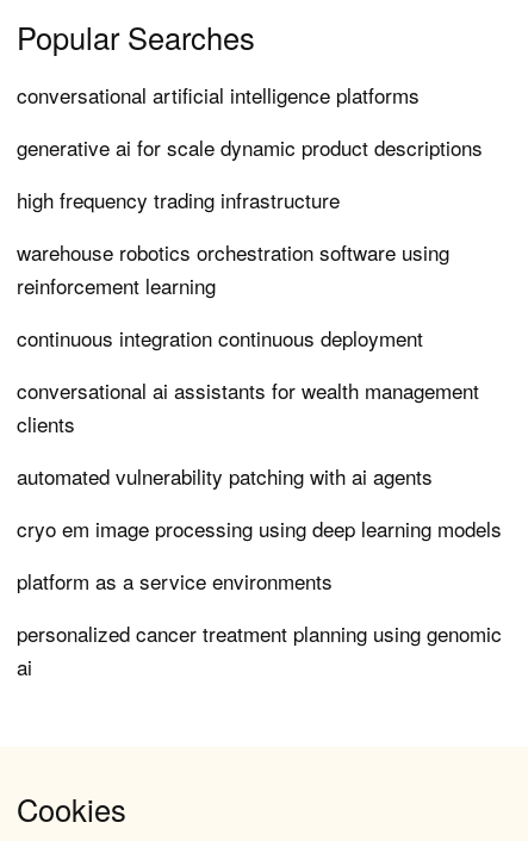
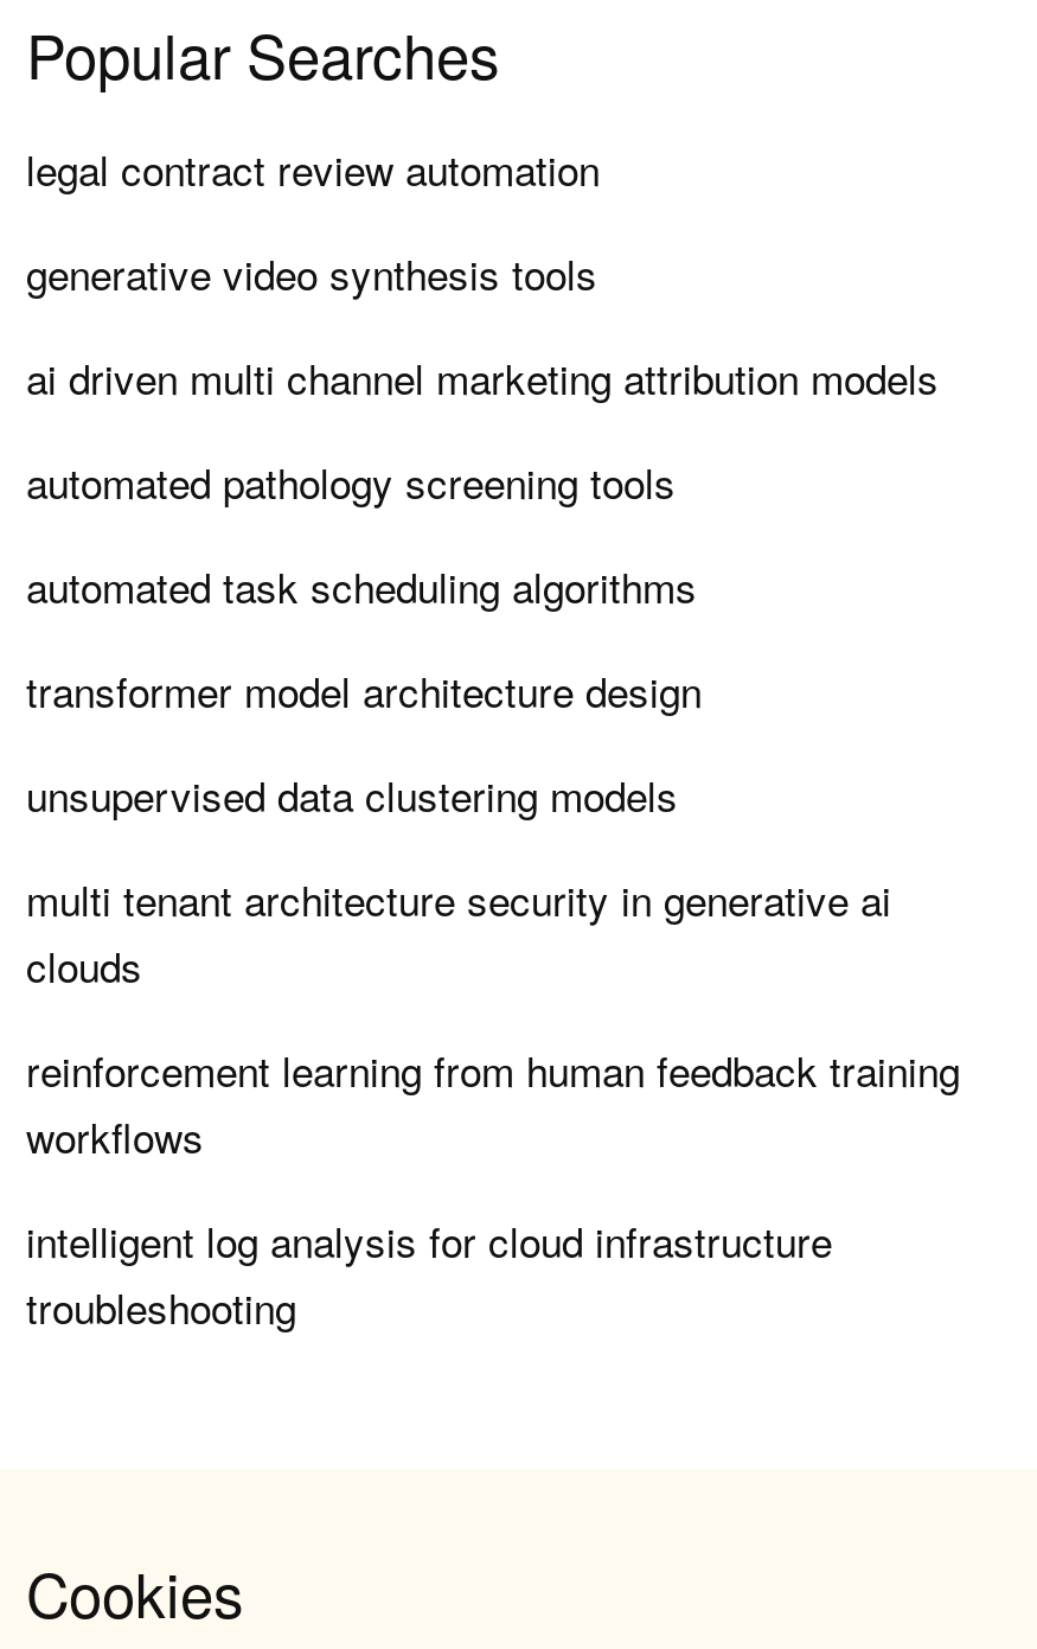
[17,80,420,110] conversational artificial intelligence platforms -> [26,140,600,199] legal contract review automation
[17,132,483,162] generative ai for scale dynamic product descriptions -> [26,244,597,304] generative video synthesis tools
[17,185,340,215] high frequency trading infrastructure -> [26,349,939,408] ai driven multi channel marketing attribution models
[17,237,449,300] warehouse robotics orchestration software using | reinforcement learning -> [26,453,676,512] automated pathology screening tools
[17,323,423,353] continuous integration continuous deployment -> [26,557,697,617] automated task scheduling algorithms
[17,375,479,438] conversational ai assistants for wealth management | clients -> [26,662,702,721] transformer model architecture design
[17,461,433,491] automated vulnerability patching with ai agents -> [26,766,678,825] unsupervised data clustering models
[17,514,502,543] cryo em image processing using deep learning models -> [26,870,891,996] multi tenant architecture security in generative ai | clouds
[17,566,333,596] platform as a service environments -> [26,1041,960,1167] reinforcement learning from human feedback training | workflows
[17,618,502,681] personalized cancer treatment planning using genomic | ai -> [26,1212,832,1337] intelligent log analysis for cloud infrastructure | troubleshooting

